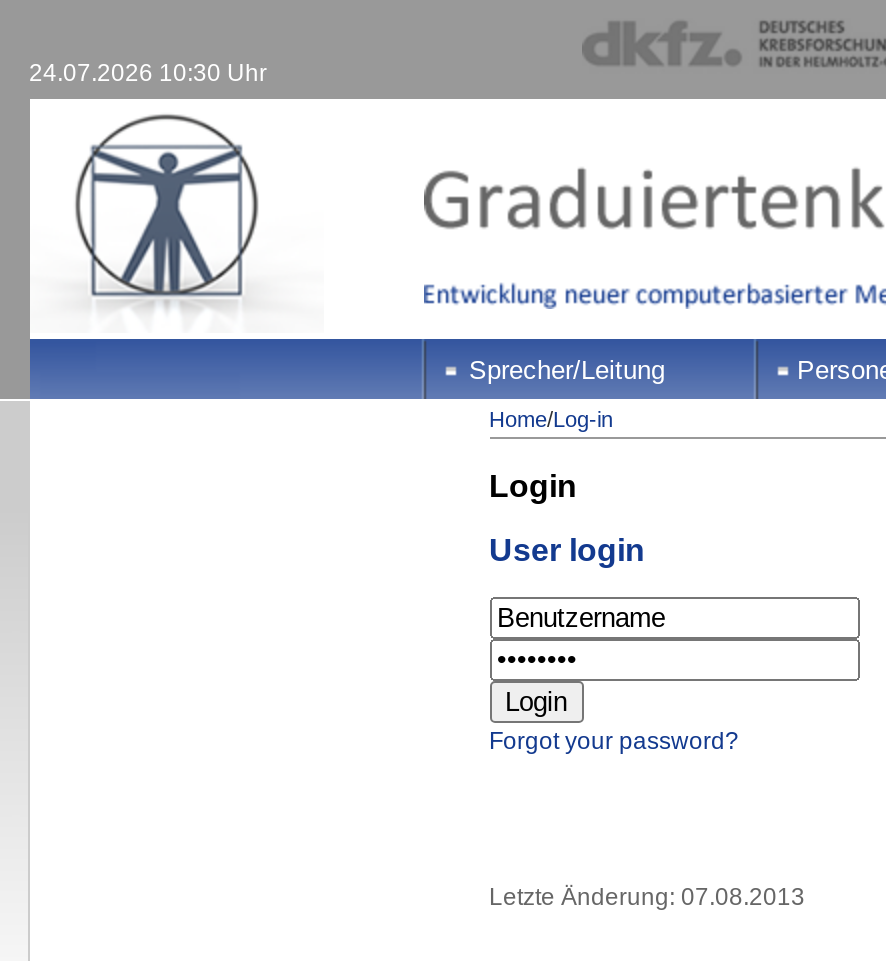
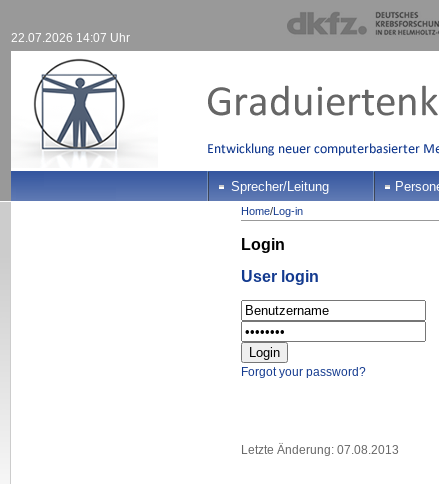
[29,59,267,87] 24.07.2026 10:30 Uhr -> [10,31,129,45] 22.07.2026 14:07 Uhr

